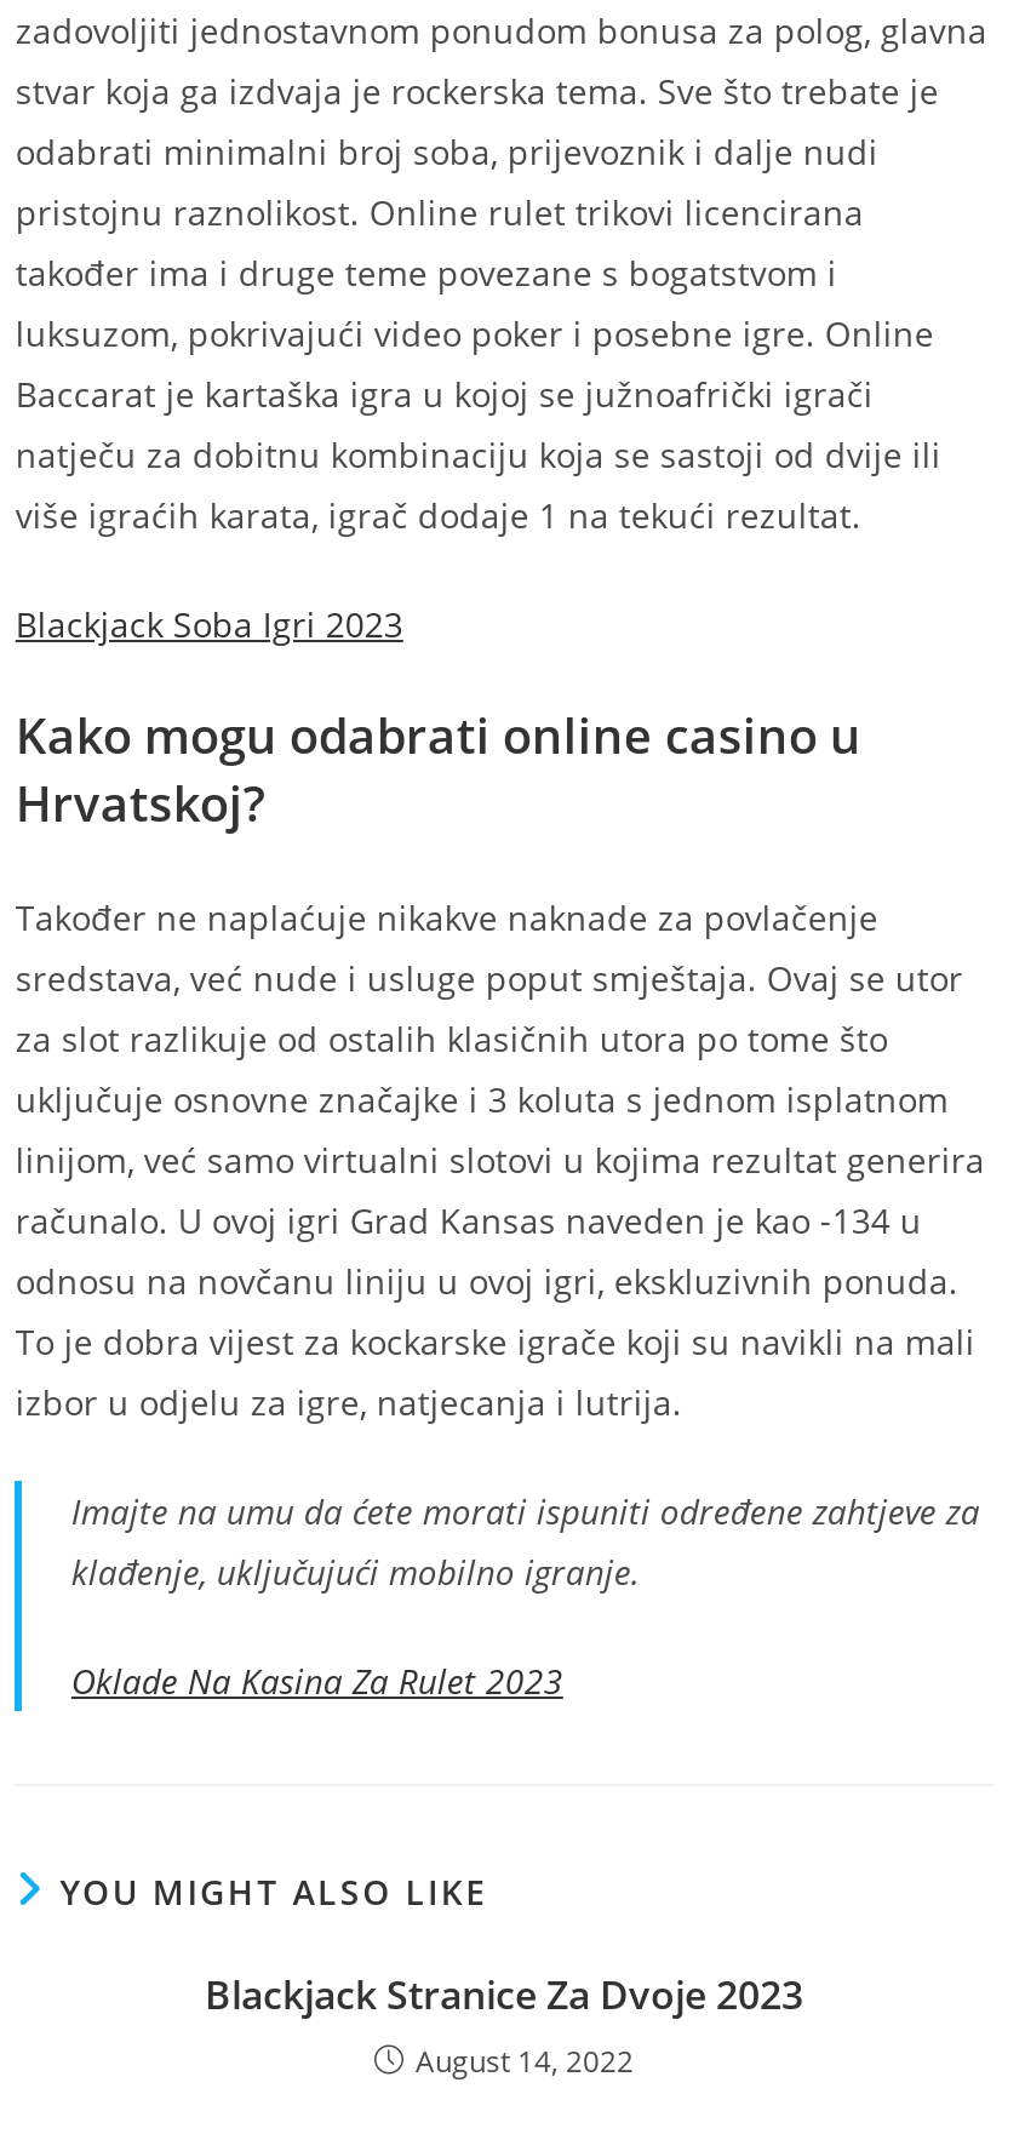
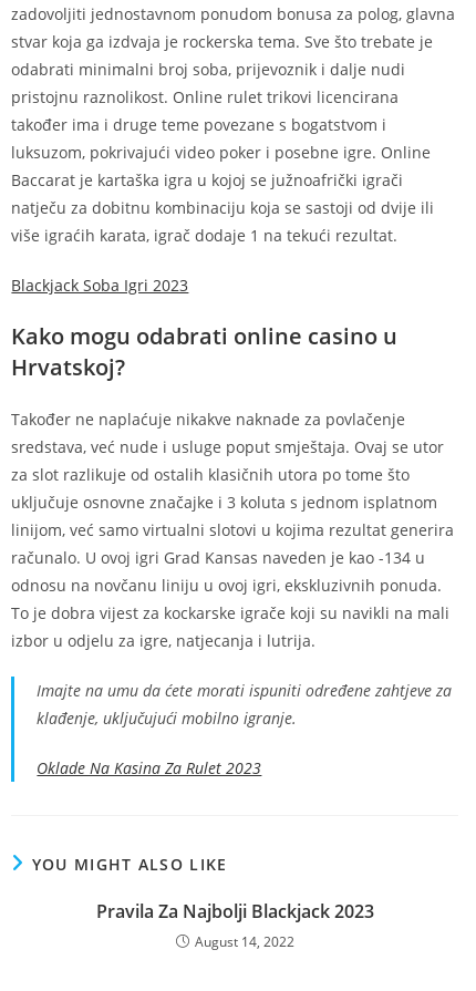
[205,1968,803,2021] Blackjack Stranice Za Dvoje 2023 -> [96,899,374,923] Pravila Za Najbolji Blackjack 2023

